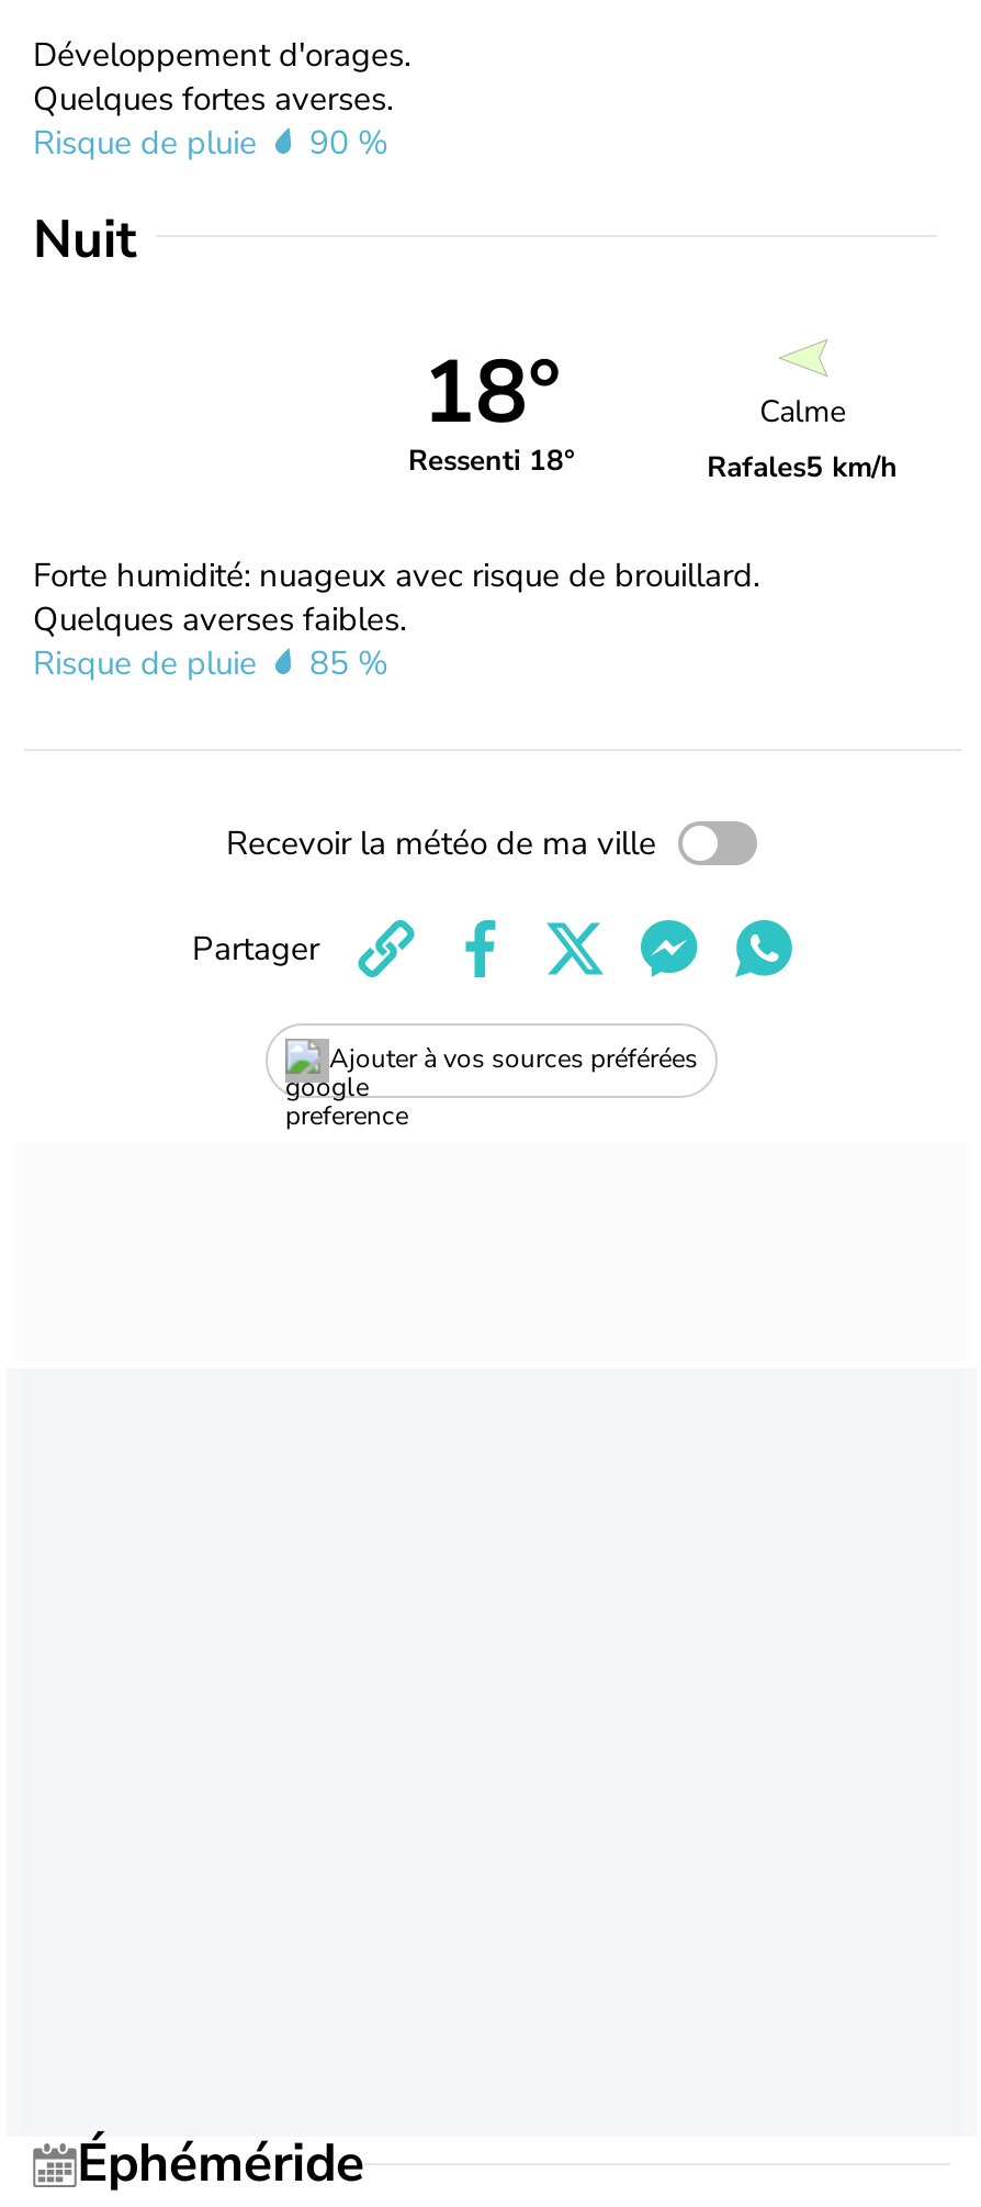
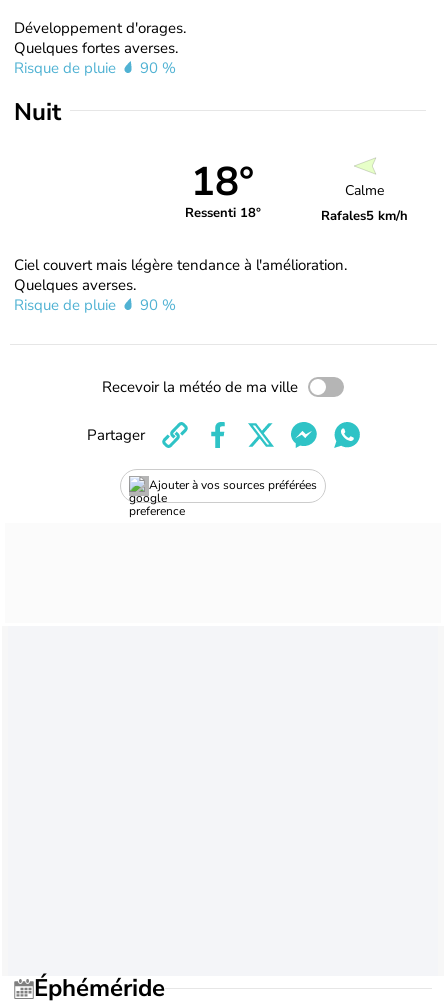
[33,553,759,641] Forte humidité: nuageux avec risque de brouillard. | Quelques averses faibles. -> [14,255,347,295] Ciel couvert mais légère tendance à l'amélioration. | Quelques averses.
[33,641,388,685] Risque de pluie 85 % -> [14,295,176,315] Risque de pluie 90 %

